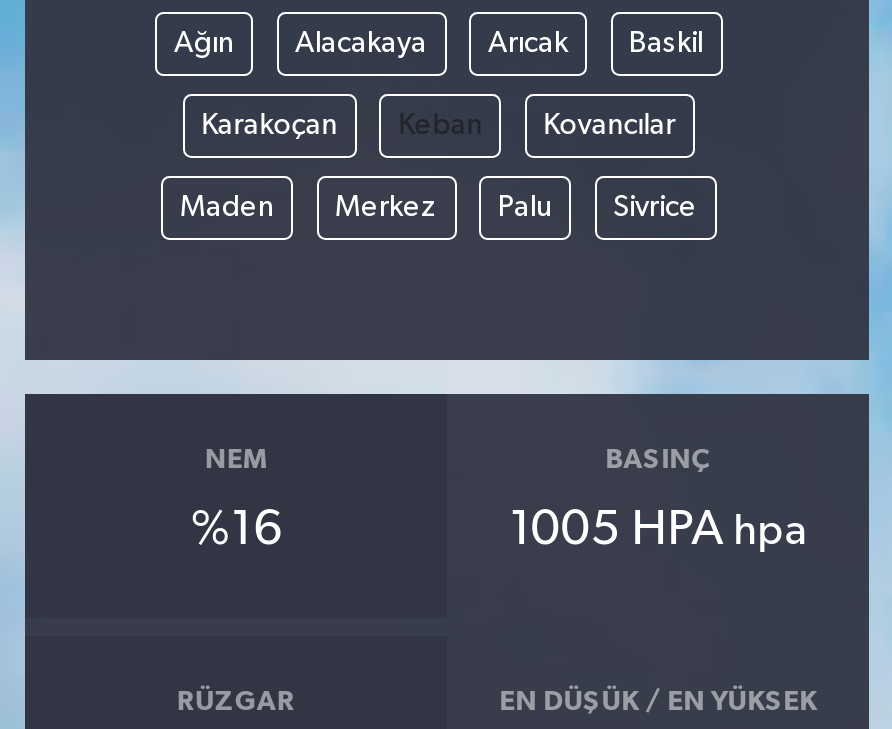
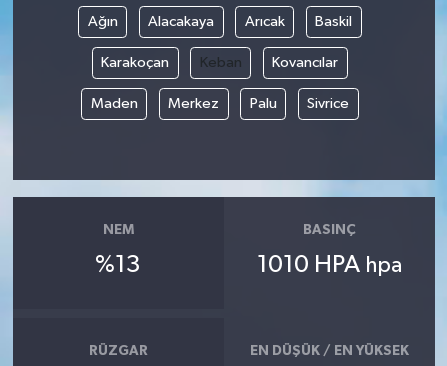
[191,505,281,553] %16 -> [95,252,141,276] %13
[509,505,807,553] 1005 HPA hpa -> [257,252,402,276] 1010 HPA hpa

